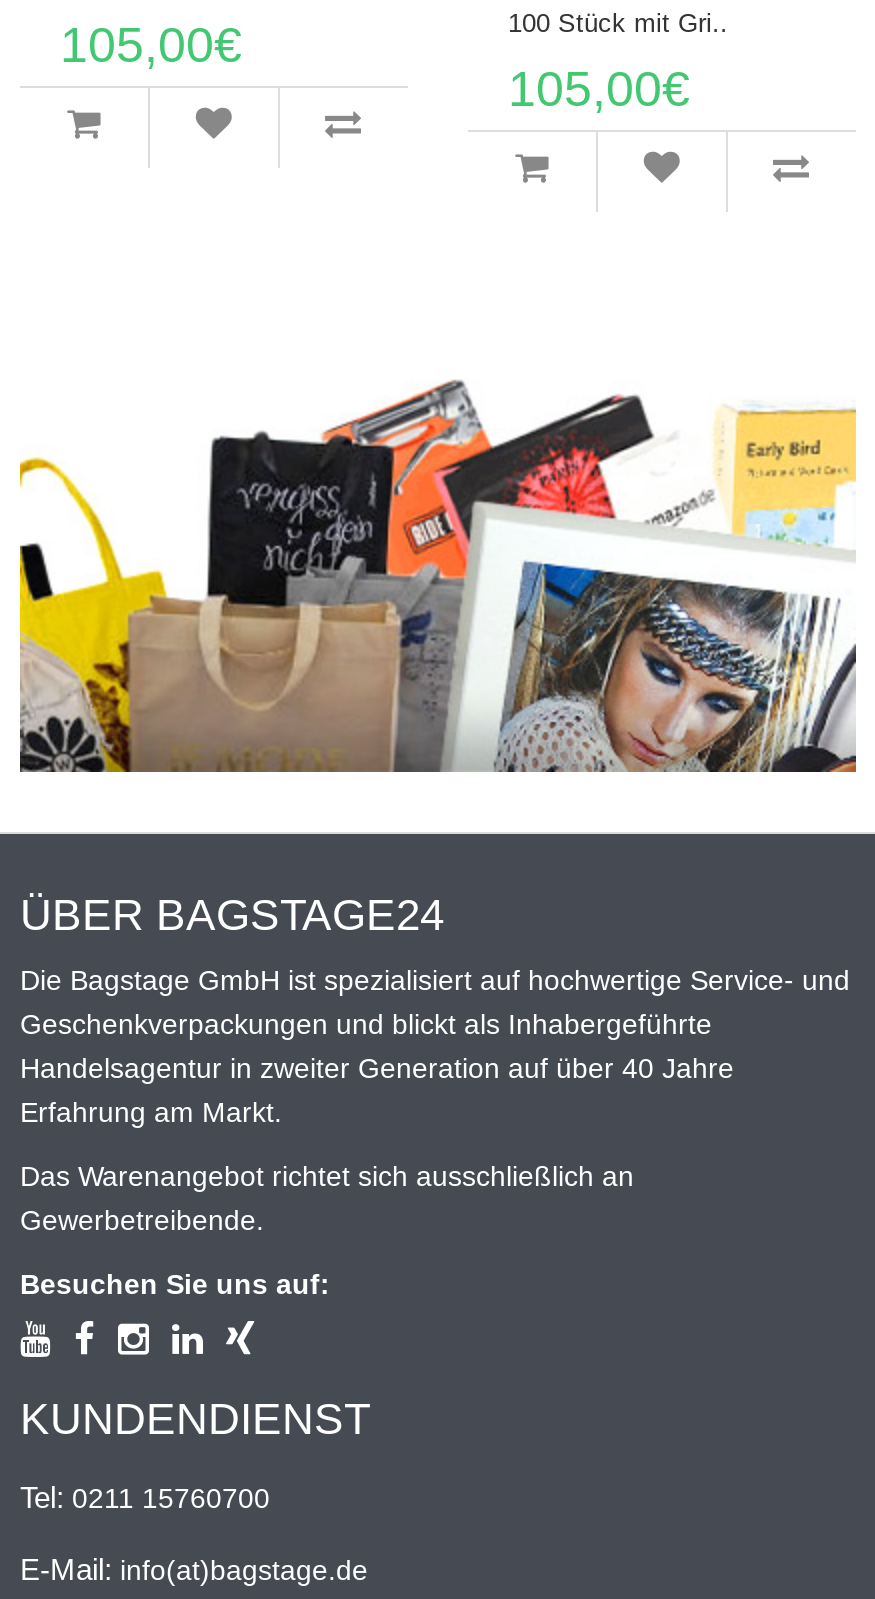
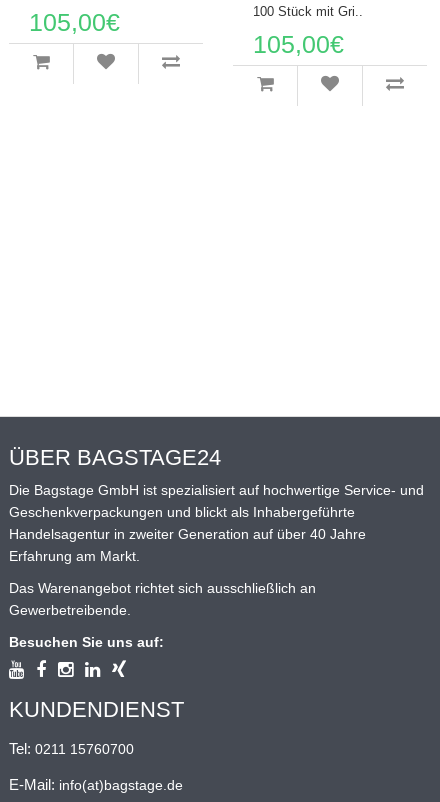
[18,378,858,774] [image] -> none

